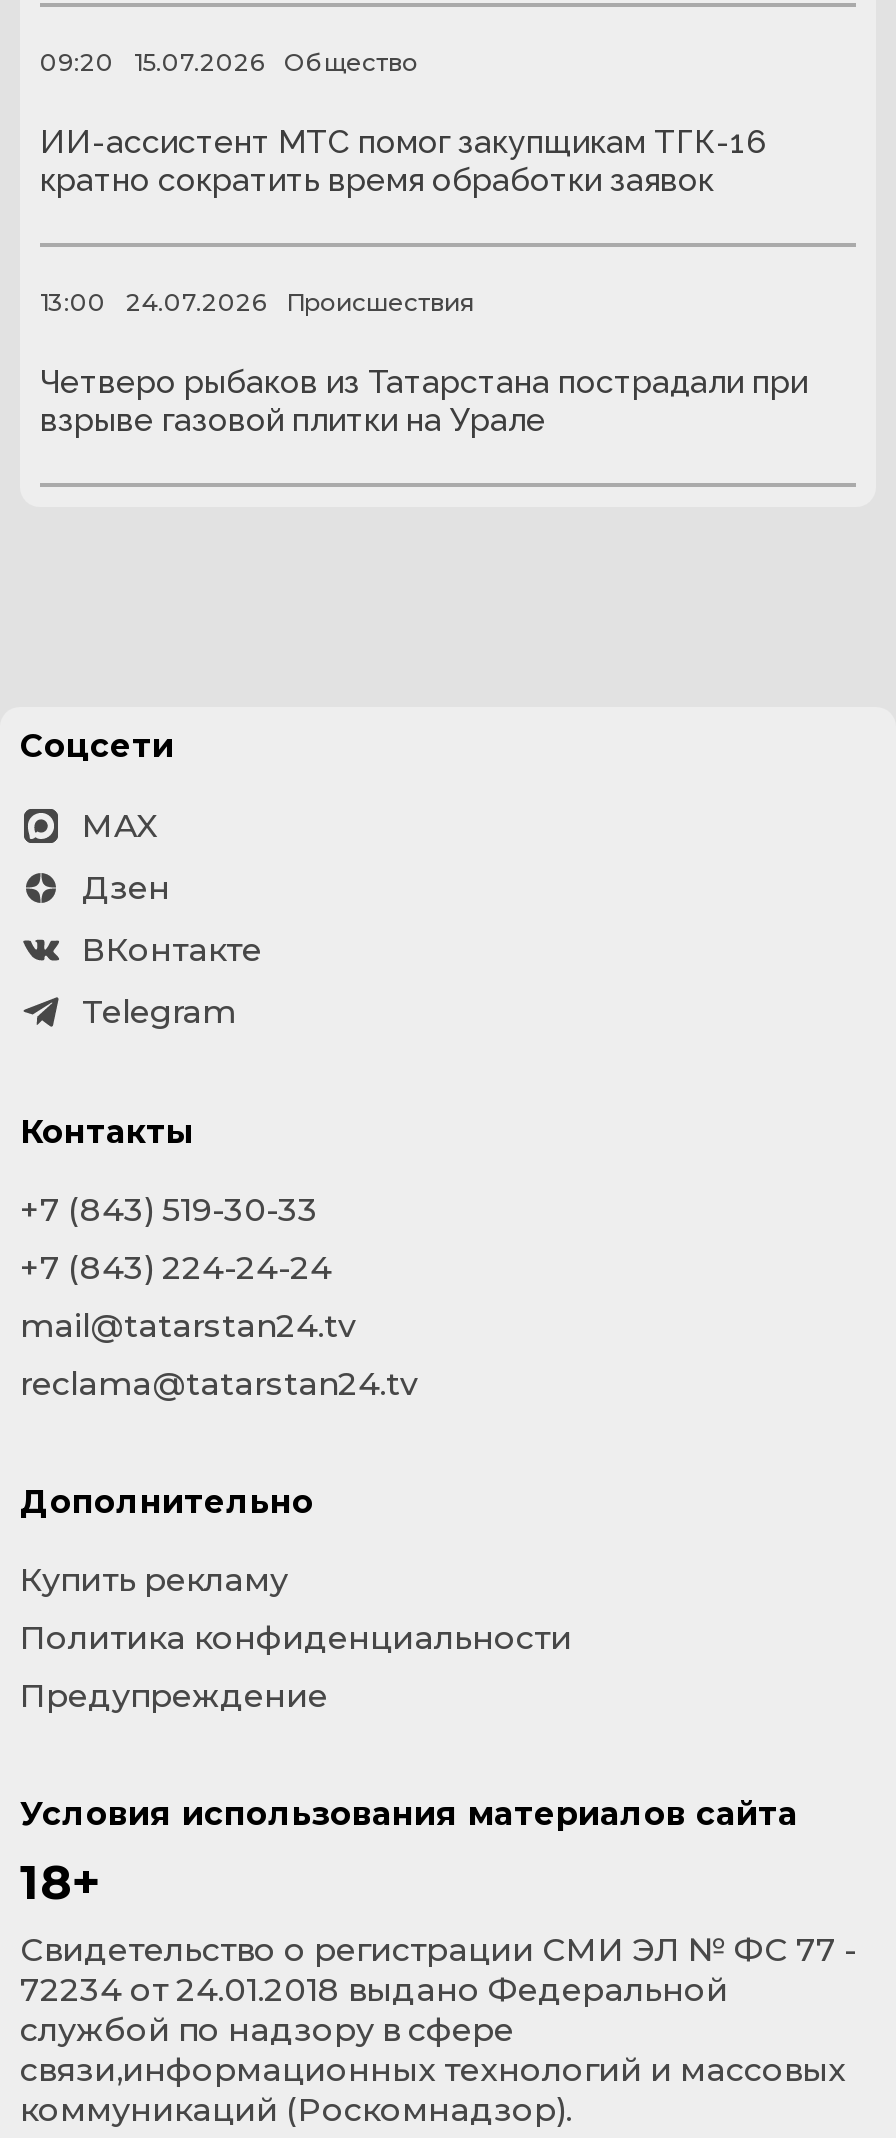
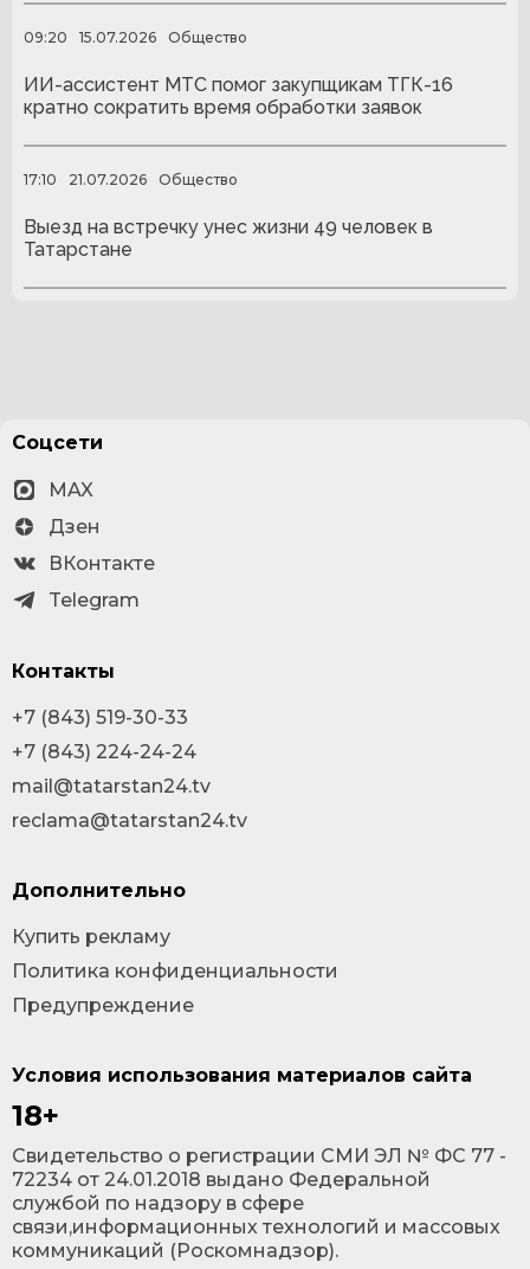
[40,288,474,318] 13:00 | 24.07.2026 | Происшествия -> [24,171,238,189] 17:10 | 21.07.2026 | Общество
[40,363,808,439] Четверо рыбаков из Татарстана пострадали при | взрыве газовой плитки на Урале -> [24,215,433,260] Выезд на встречку унес жизни 49 человек в | Татарстане

